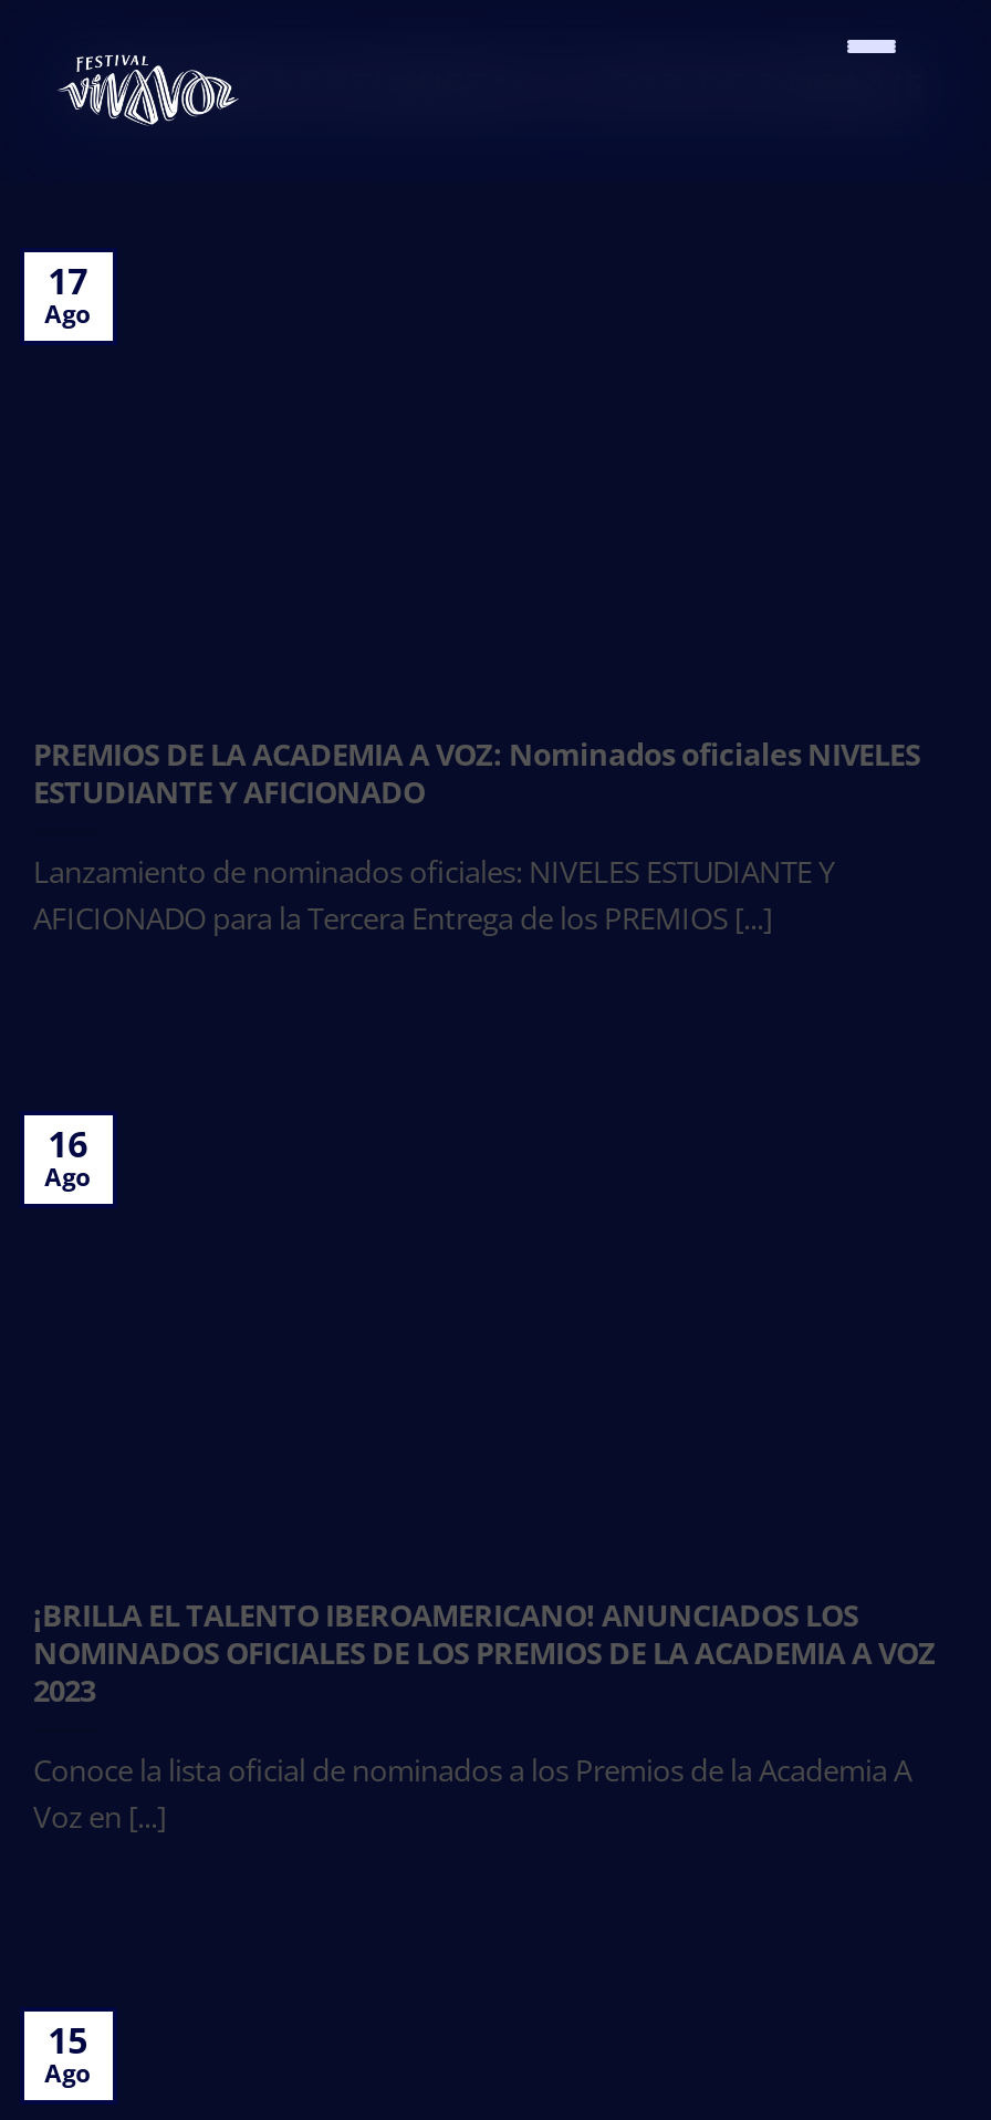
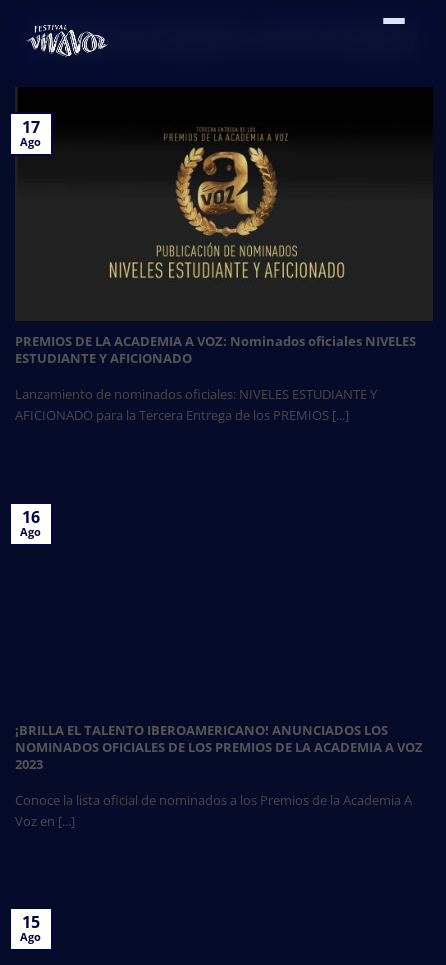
none -> [18,88,432,282] [image]

